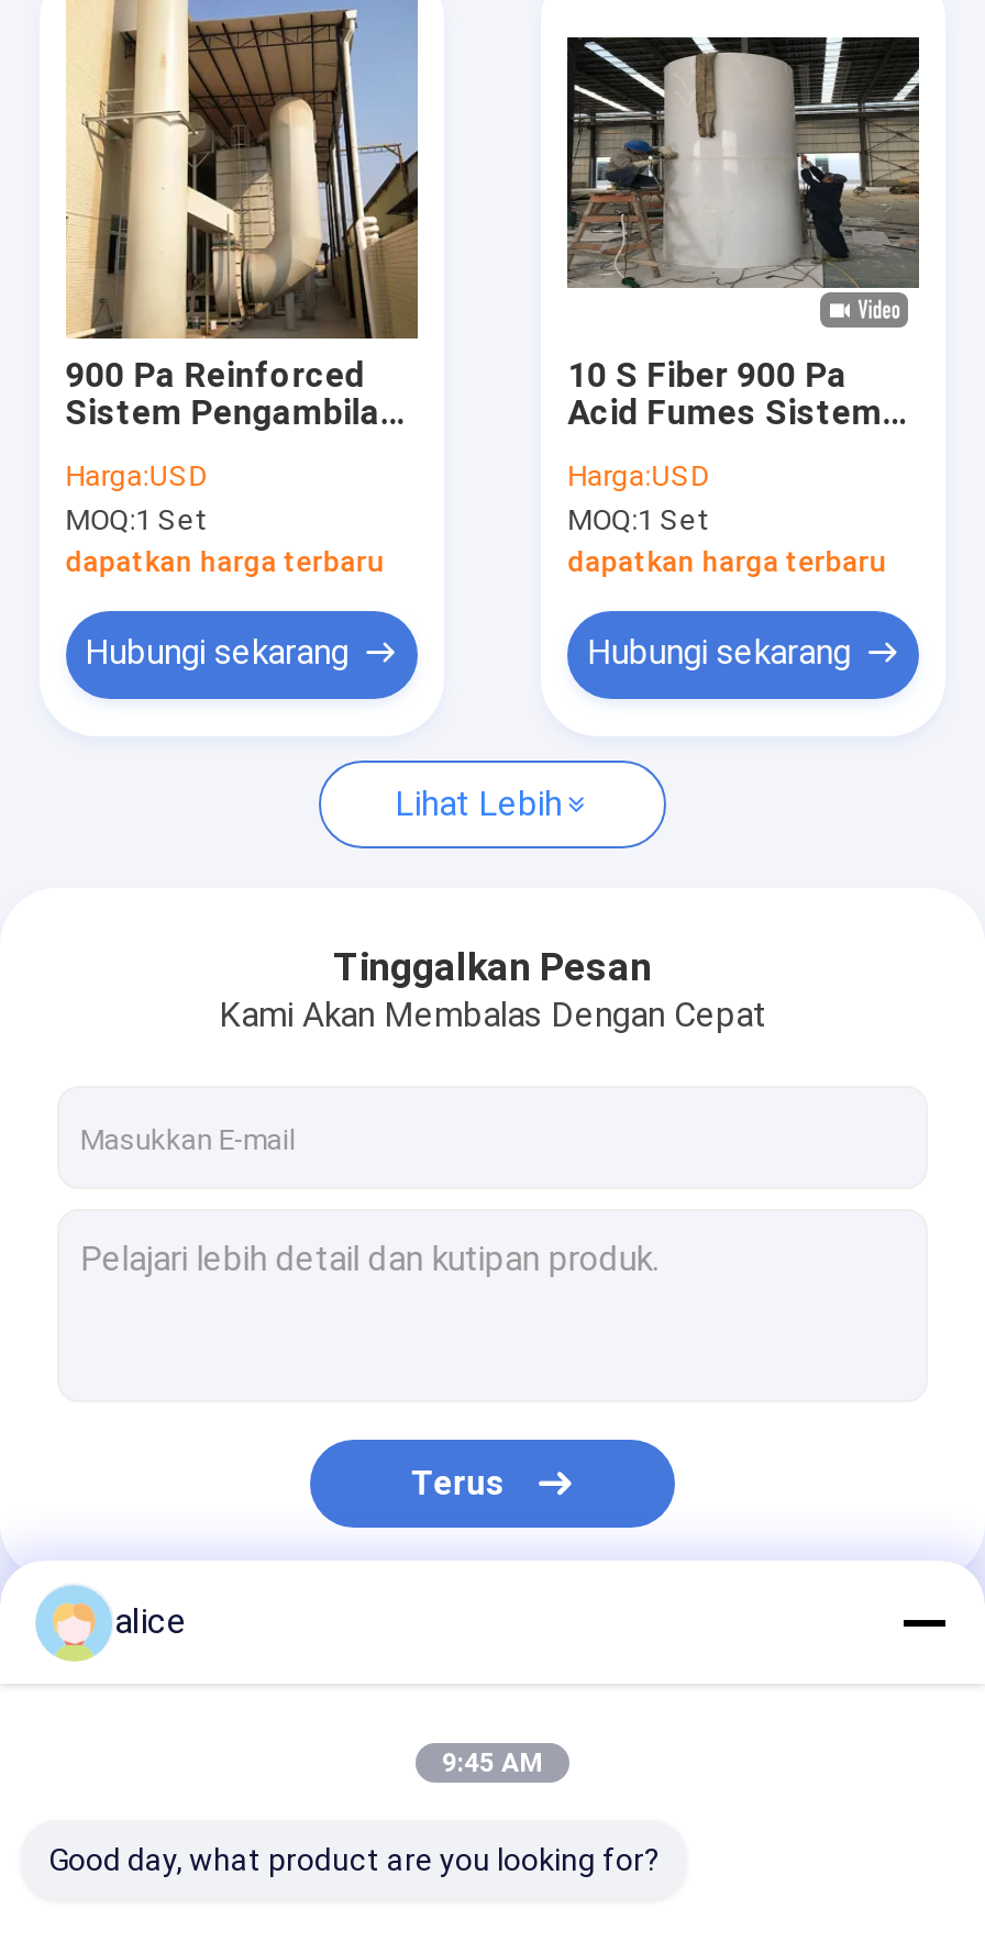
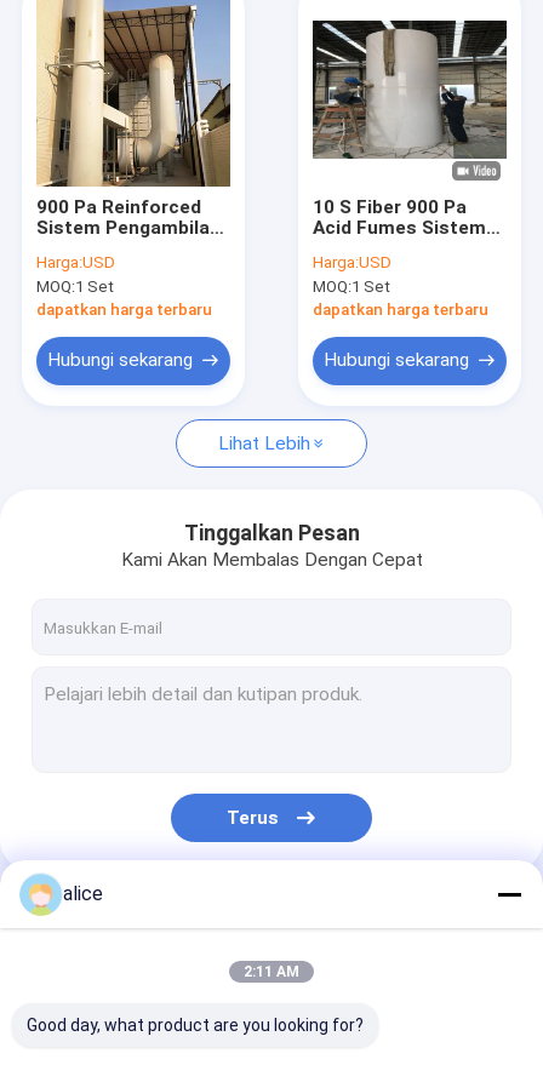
[442,1747,543,1778] 9:45 AM -> [244,963,299,980] 2:11 AM

